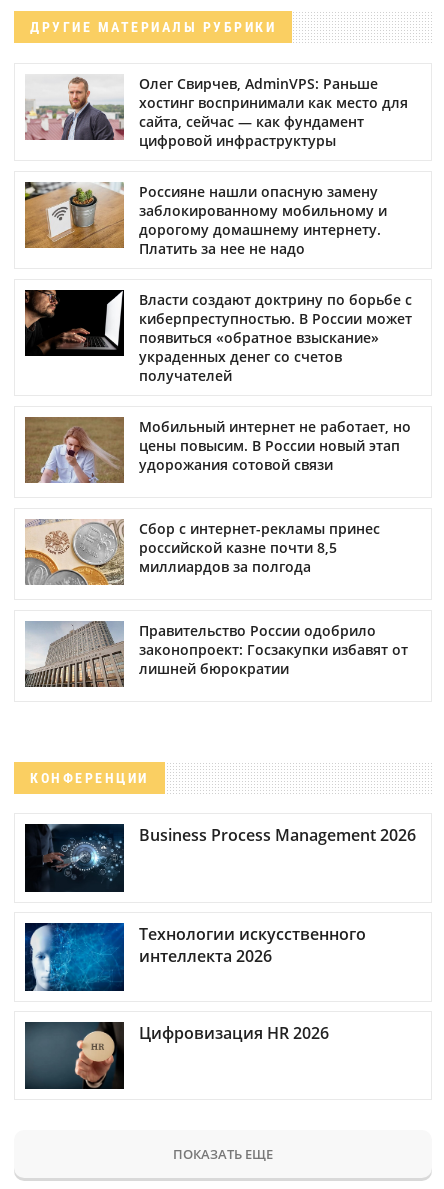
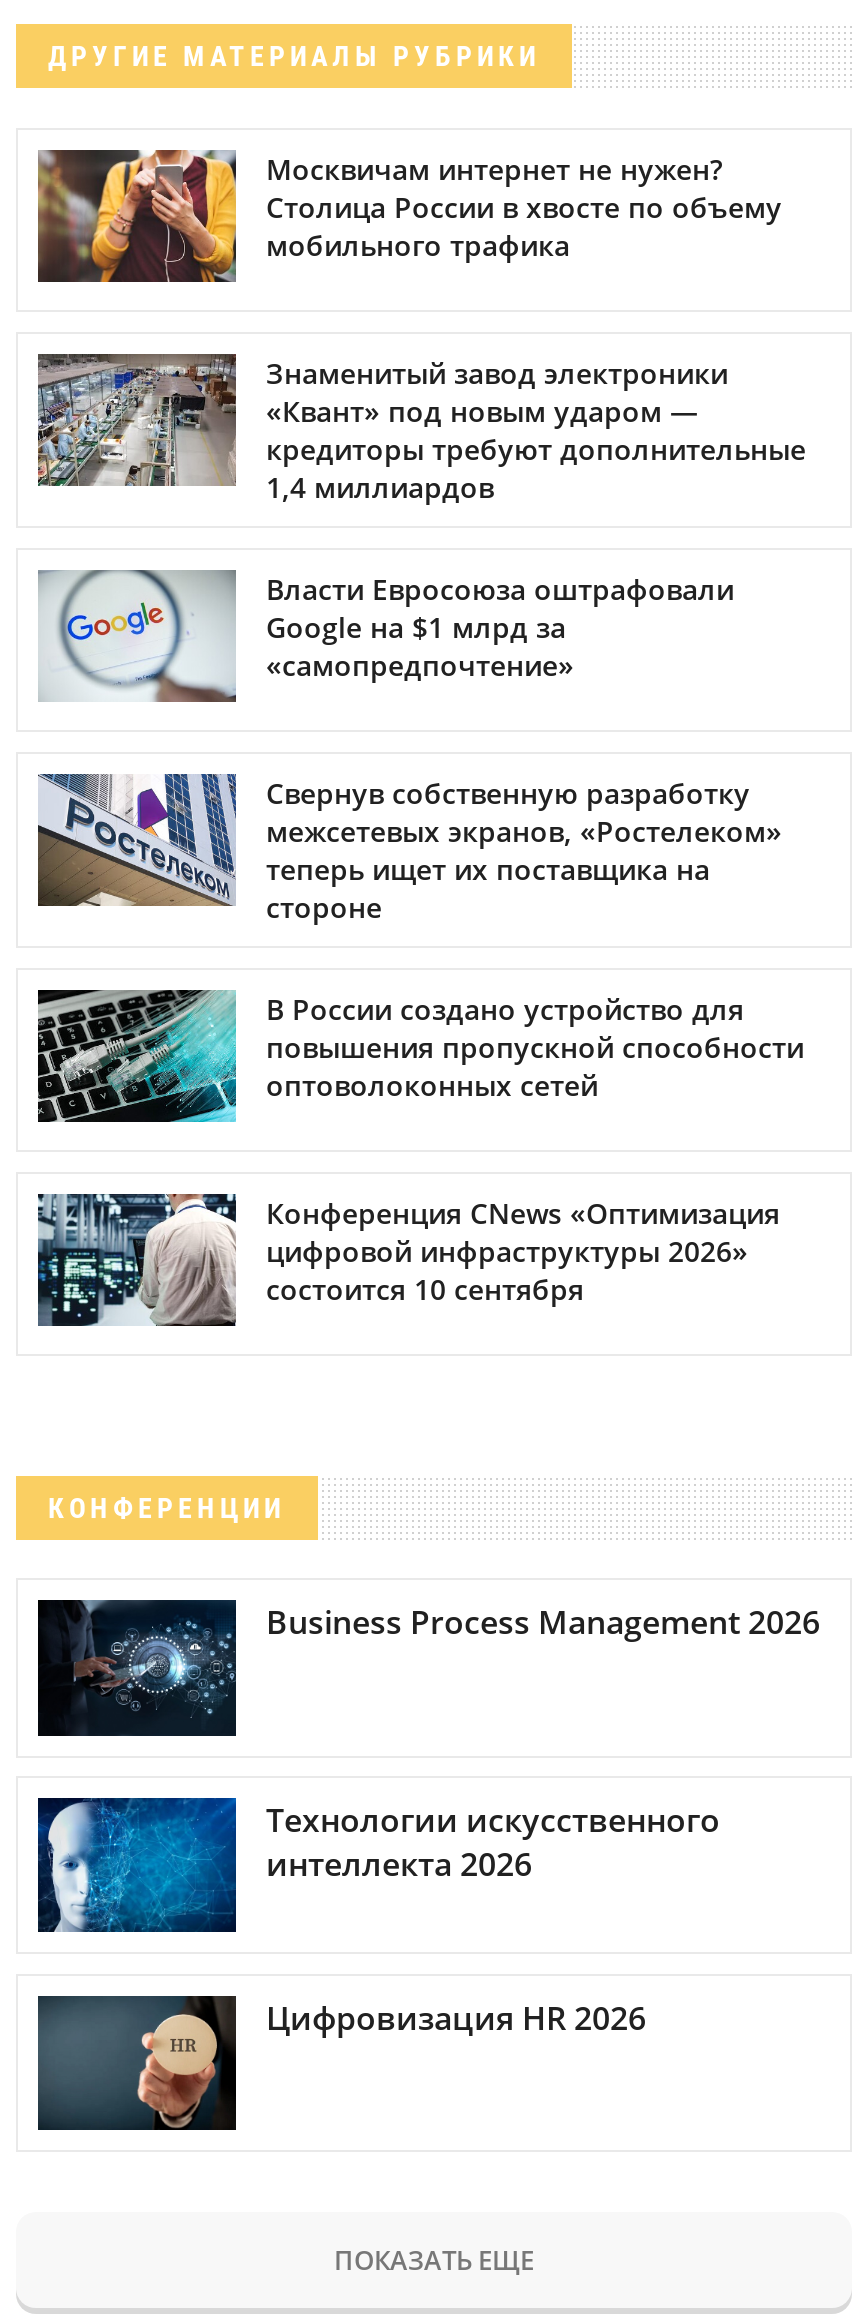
[26,74,408,150] [image] | Олег Свирчев, AdminVPS: Раньше | хостинг воспринимали как место для | сайта, сейчас — как фундамент | цифровой инфраструктуры -> [36,148,782,284] [image] | Москвичам интернет не нужен? | Столица России в хвосте по объему | мобильного трафика
[24,181,387,258] [image] | Россияне нашли опасную замену | заблокированному мобильному и | дорогому домашнему интернету. | Платить за нее не надо -> [38,352,806,506] [image] | Знаменитый завод электроники | «Квант» под новым ударом — | кредиторы требуют дополнительные | 1,4 миллиардов
[24,289,412,385] [image] | Власти создают доктрину по борьбе с | киберпреступностью. В России может | появиться «обратное взыскание» | украденных денег со счетов | получателей -> [38,568,734,704] [image] | Власти Евросоюза оштрафовали | Google на $1 млрд за | «самопредпочтение»
[24,411,411,484] [image] | Мобильный интернет не работает, но | цены повысим. В России новый этап | удорожания сотовой связи -> [38,772,782,926] [image] | Свернув собственную разработку | межсетевых экранов, «Ростелеком» | теперь ищет их поставщика на | стороне
[24,519,380,586] [image] | Сбор с интернет-рекламы принес | российской казне почти 8,5 | миллиардов за полгода -> [36,988,804,1124] [image] | В России создано устройство для | повышения пропускной способности | оптоволоконных сетей
[25,621,408,688] [image] | Правительство России одобрило | законопроект: Госзакупки избавят от | лишней бюрократии -> [36,1194,780,1328] [image] | Конференция CNews «Оптимизация | цифровой инфраструктуры 2026» | состоится 10 сентября

